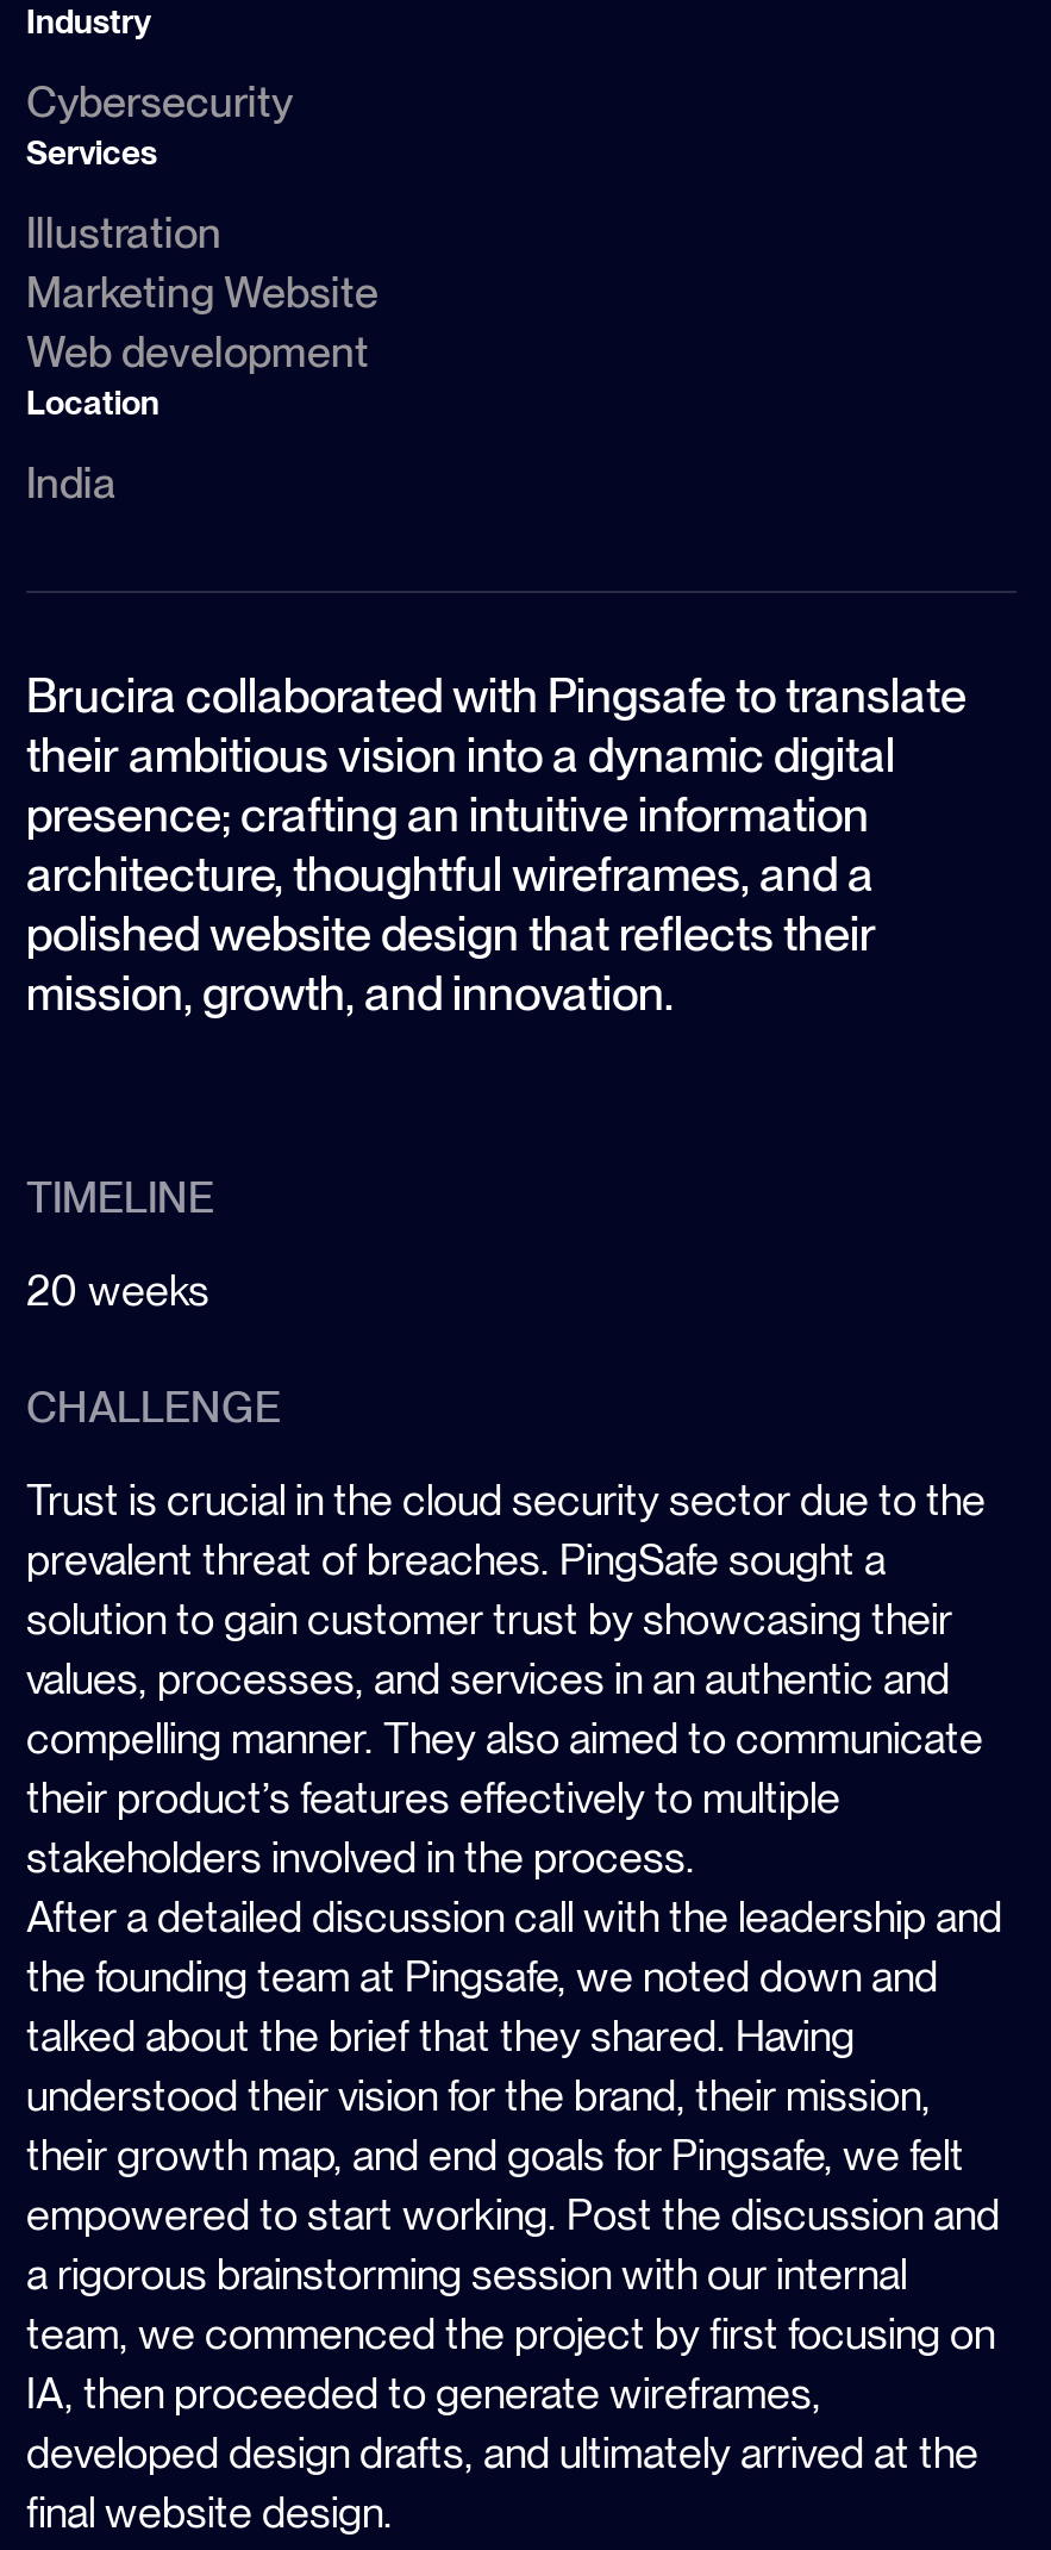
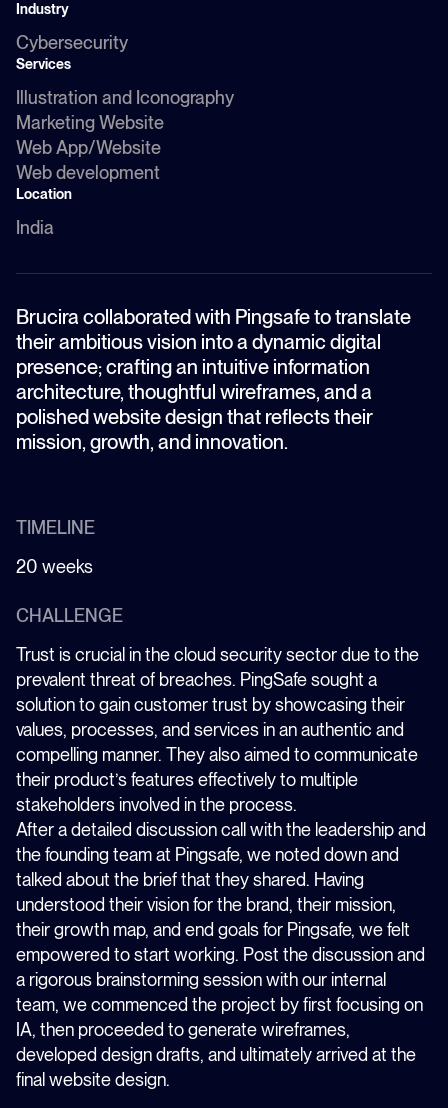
[26,212,221,257] Illustration -> [16,89,234,108] Illustration and Iconography
none -> [16,139,161,158] Web App/Website

